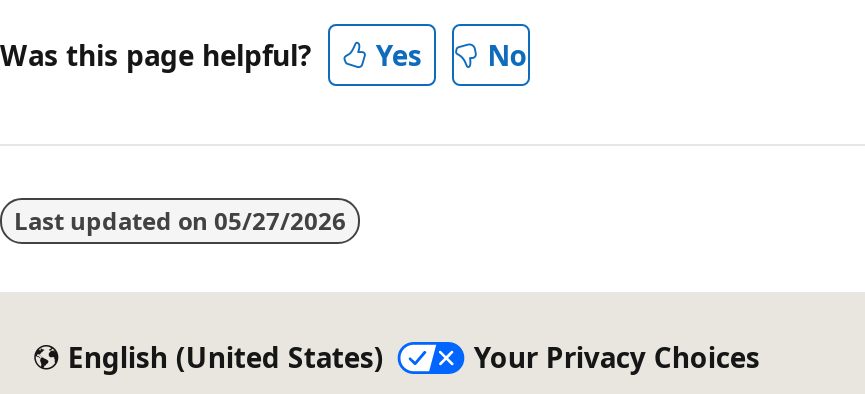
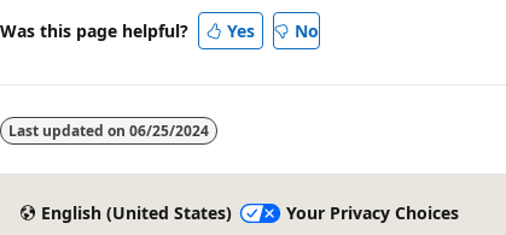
[14,203,346,237] Last updated on 05/27/2026 -> [8,120,209,140] Last updated on 06/25/2024

